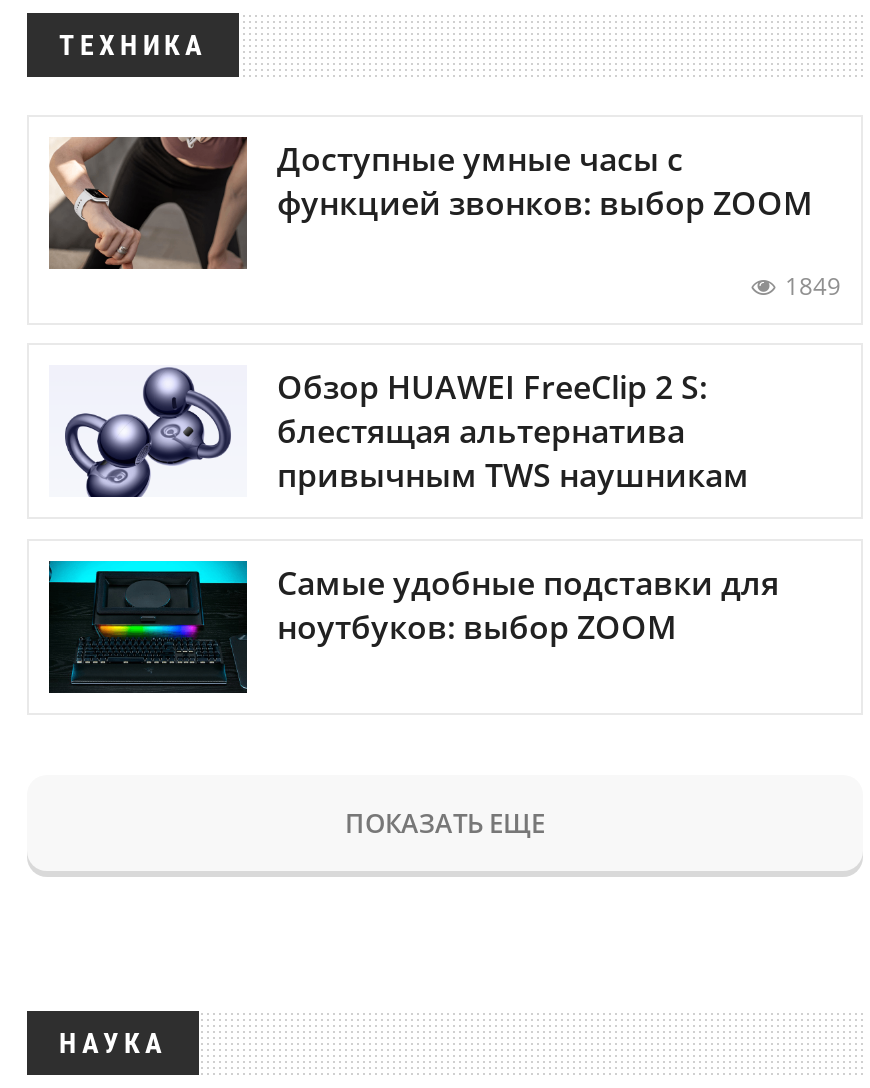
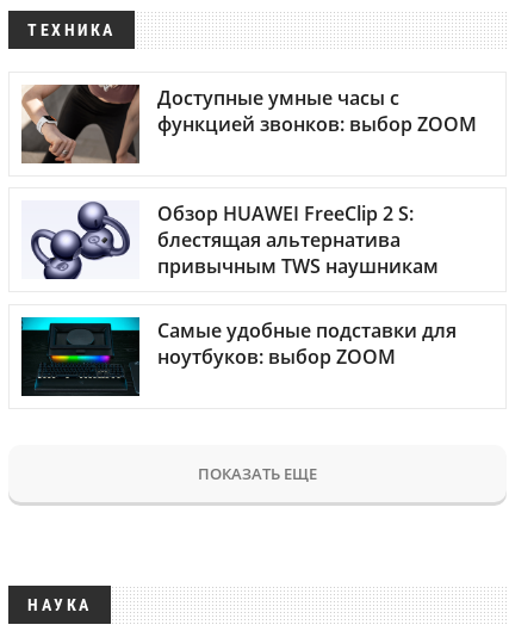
[785,269,841,303] 1849 -> none

